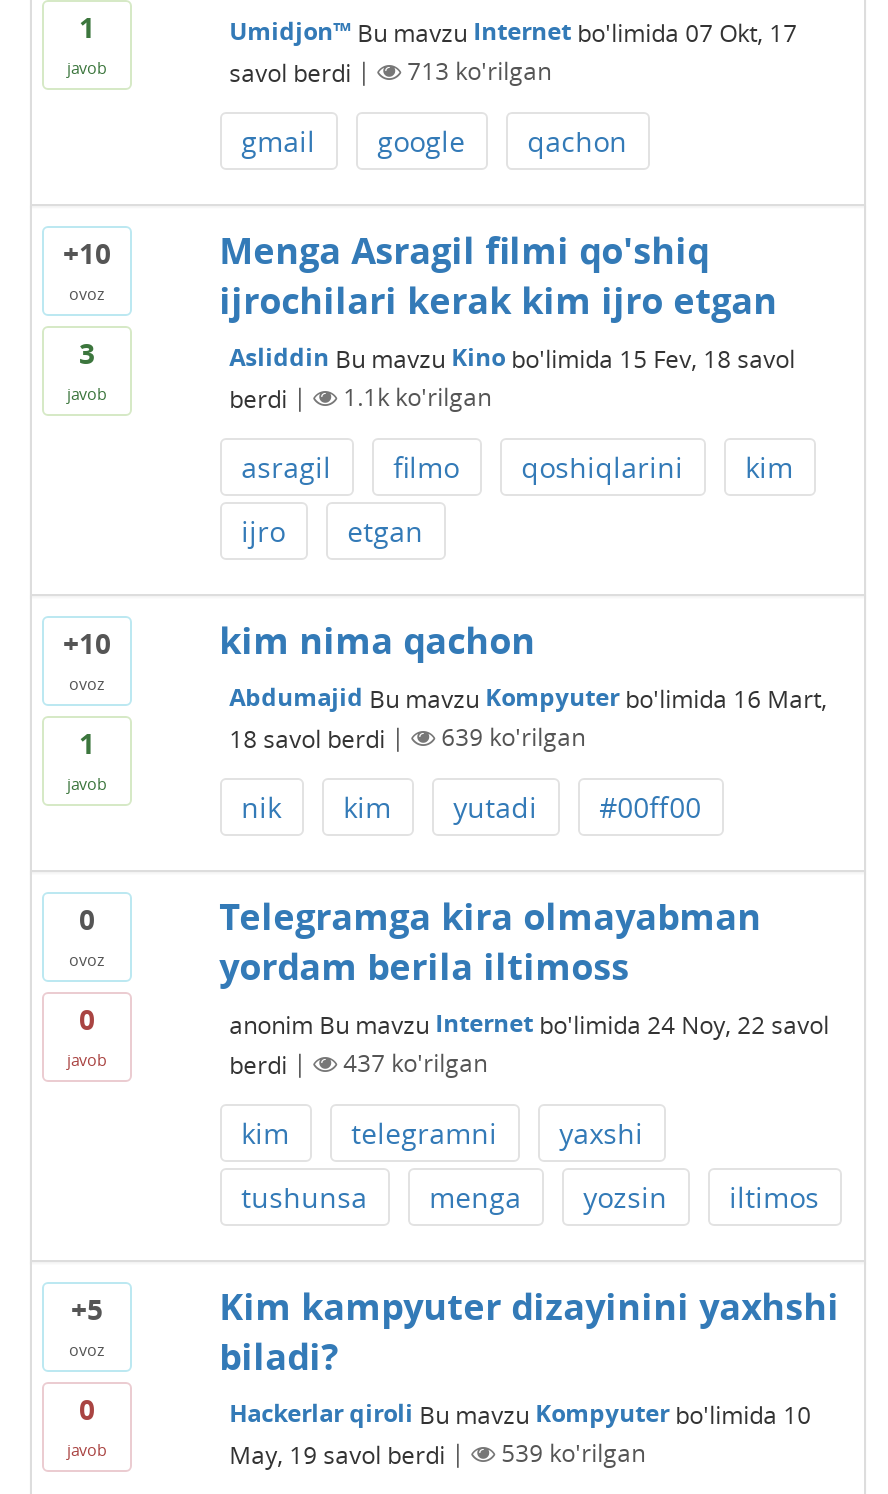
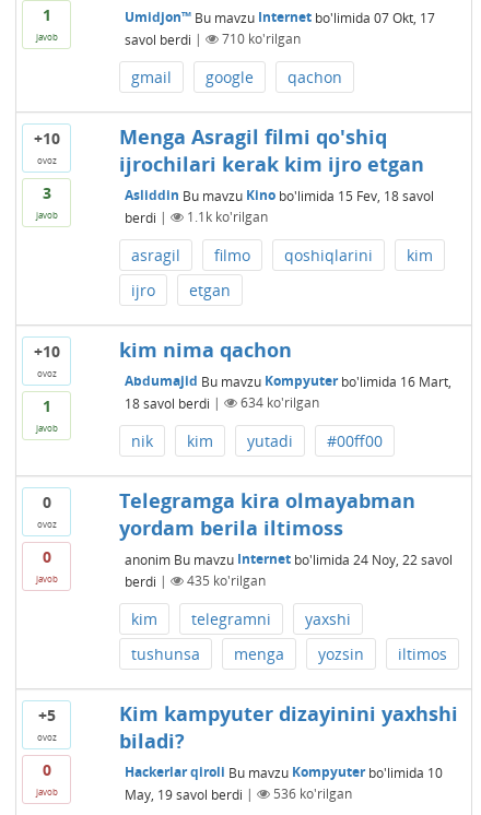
[407,54,551,88] 713 ko'rilgan -> [221,30,300,48] 710 ko'rilgan
[441,720,585,754] 639 ko'rilgan -> [240,394,319,412] 634 ko'rilgan
[343,1046,487,1080] 437 ko'rilgan -> [186,572,265,590] 435 ko'rilgan
[501,1436,645,1470] 539 ko'rilgan -> [273,785,352,803] 536 ko'rilgan

